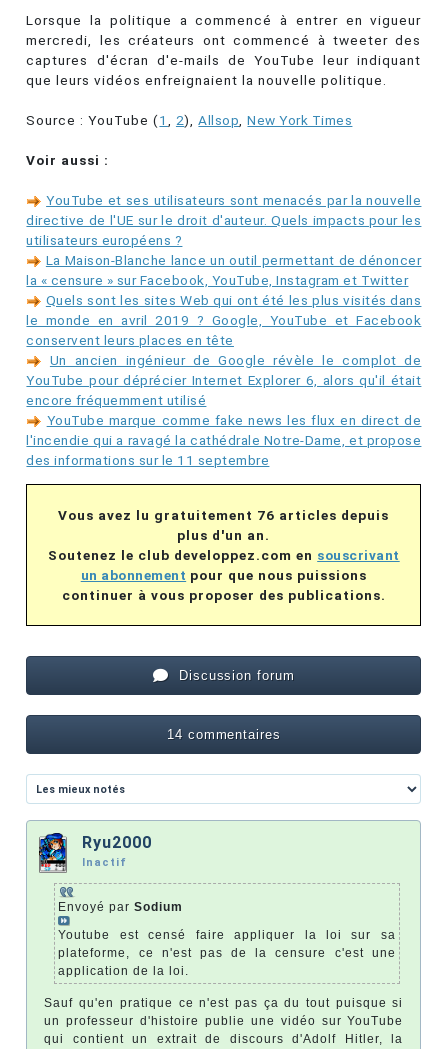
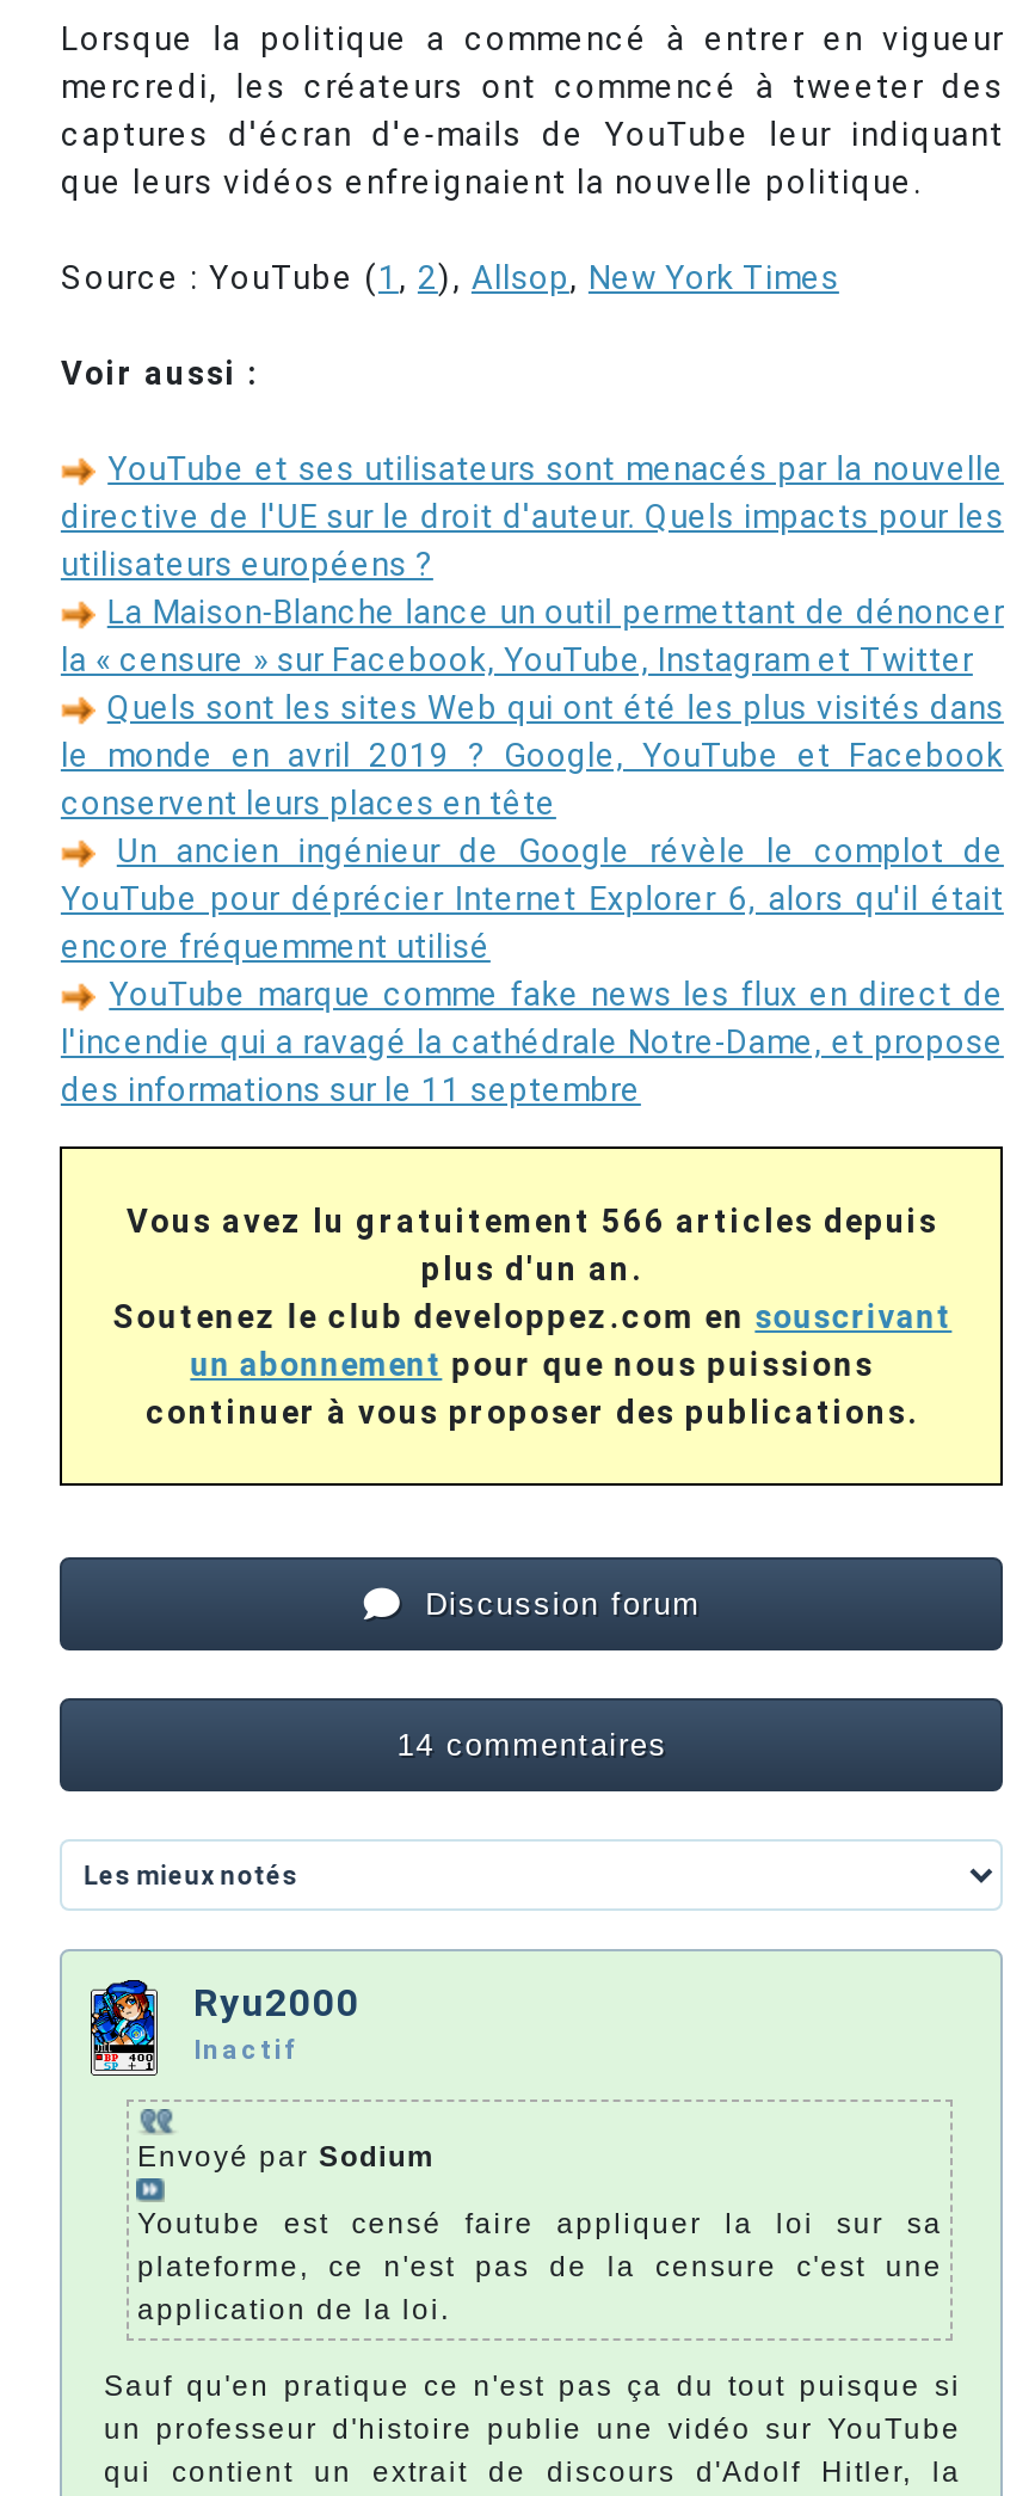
[58,507,389,523] Vous avez lu gratuitement 76 articles depuis -> [126,1201,938,1239] Vous avez lu gratuitement 566 articles depuis

